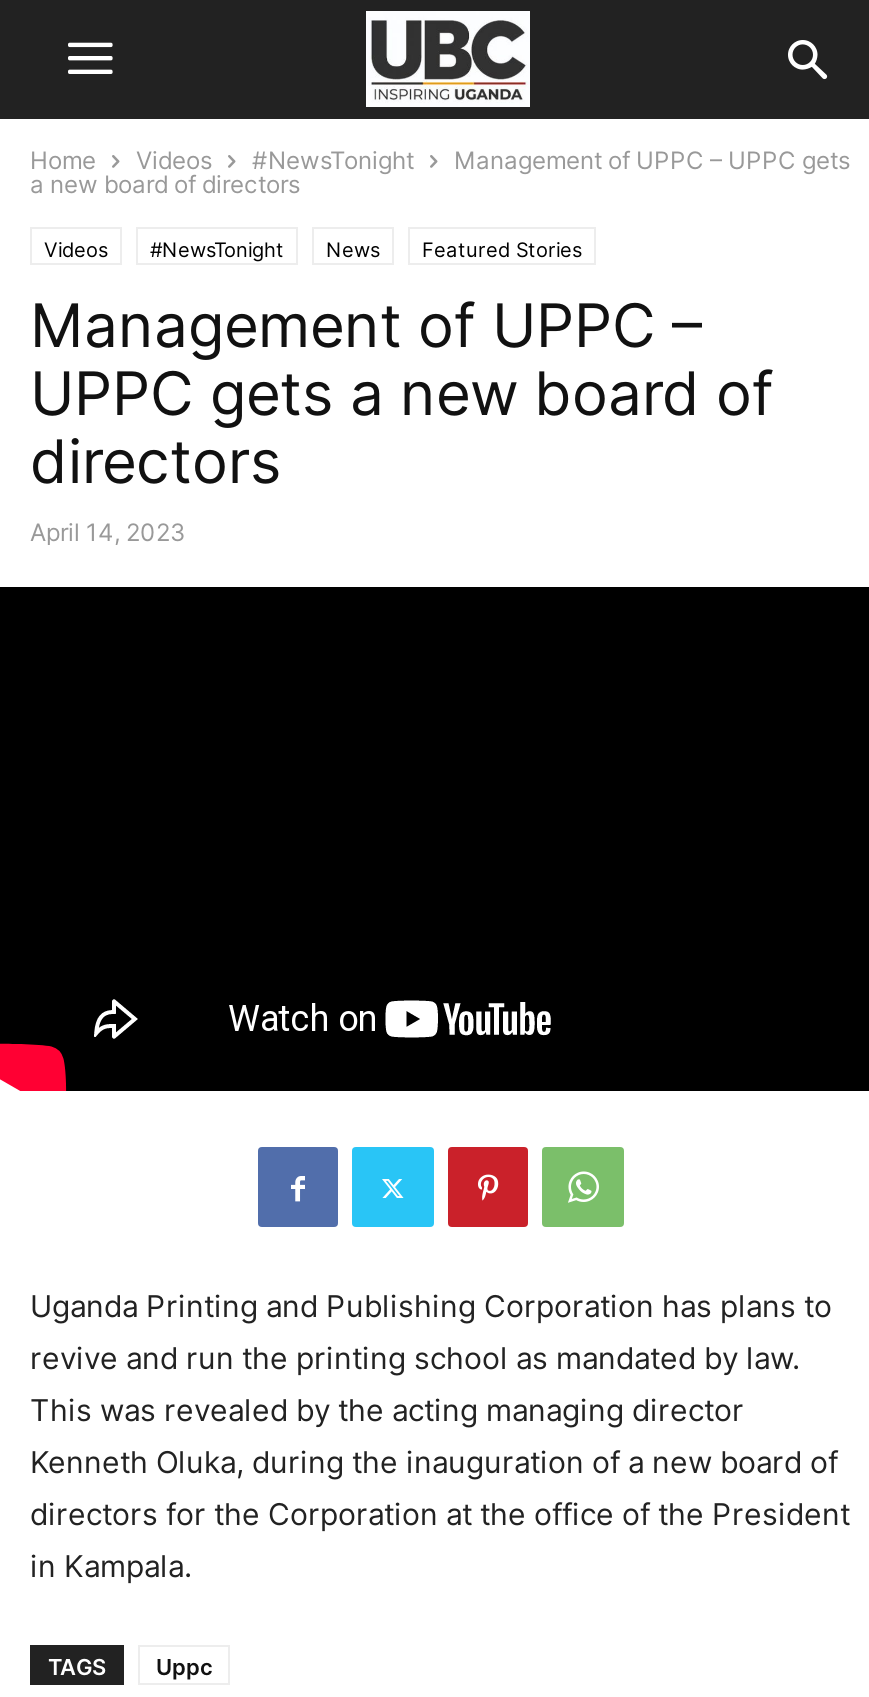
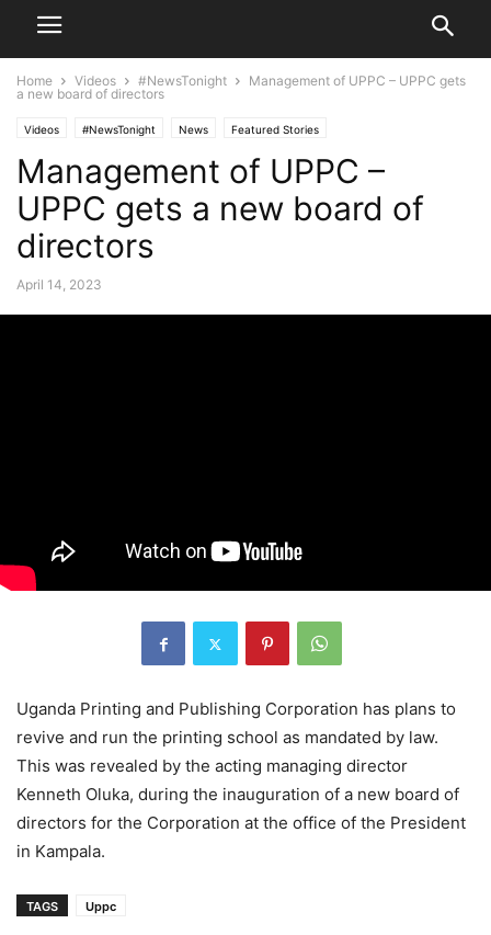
[364,9,532,109] [image] -> none

